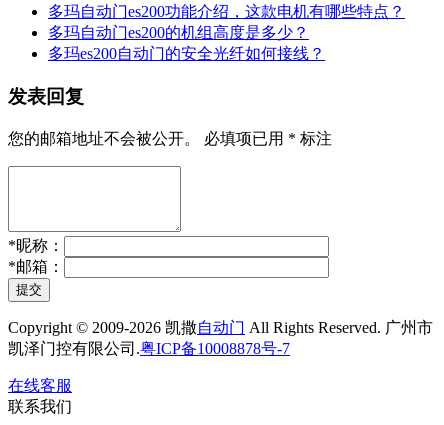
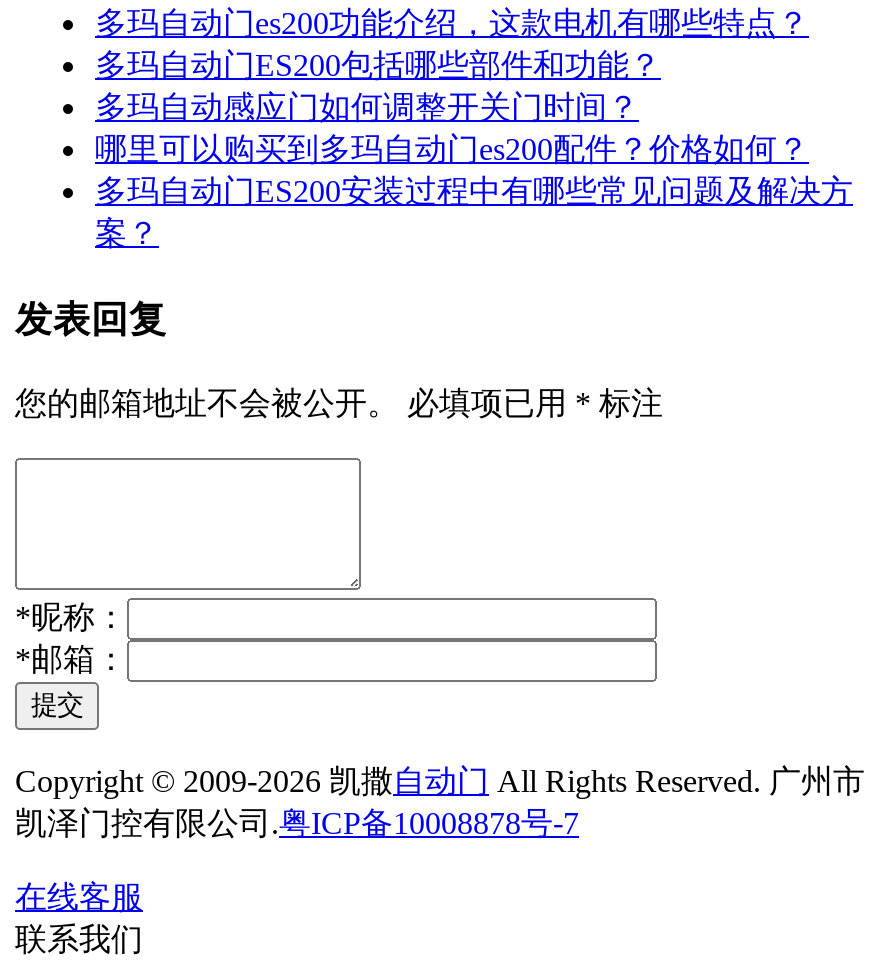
[48,24,325,62] 多玛自动门es200的机组高度是多少？ | 多玛es200自动门的安全光纤如何接线？ -> [95,49,853,251] 多玛自动门ES200包括哪些部件和功能？ | 多玛自动感应门如何调整开关门时间？ | 哪里可以购买到多玛自动门es200配件？价格如何？ | 多玛自动门ES200安装过程中有哪些常见问题及解决方 | 案？

